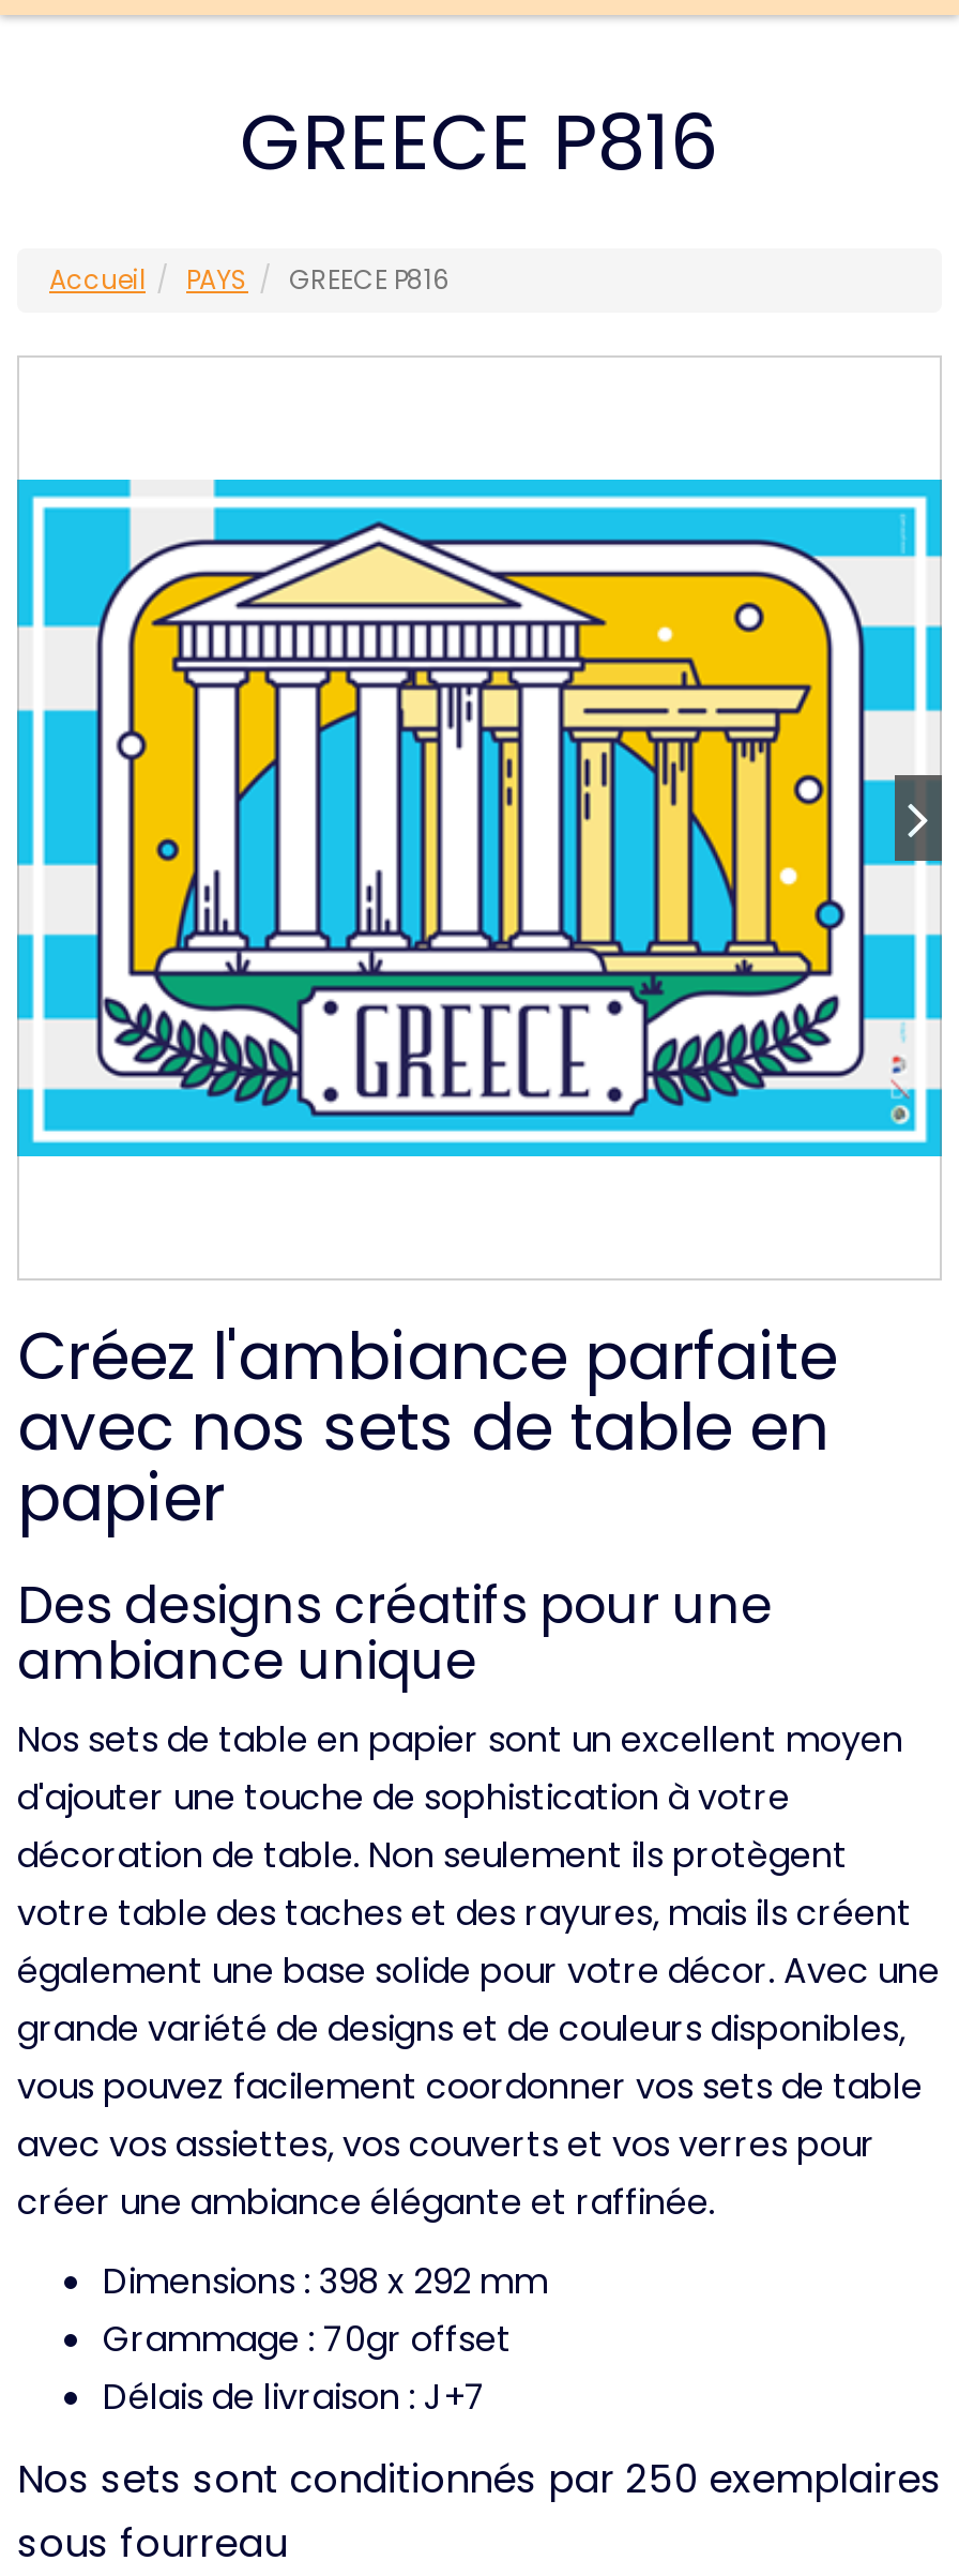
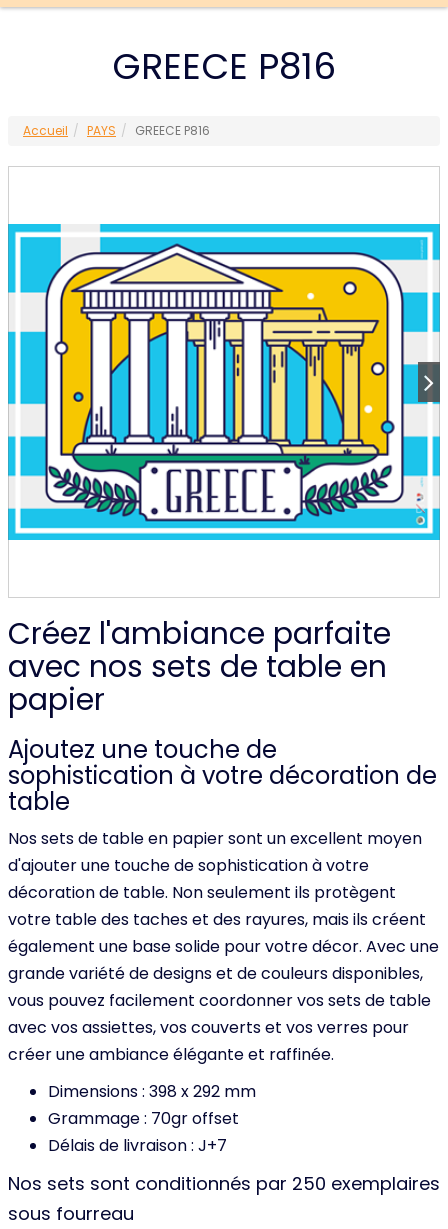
[17,1570,773,1696] Des designs créatifs pour une | ambiance unique -> [8,733,437,818] Ajoutez une touche de | sophistication à votre décoration de | table

